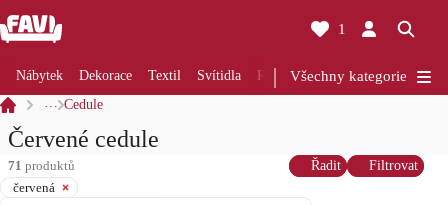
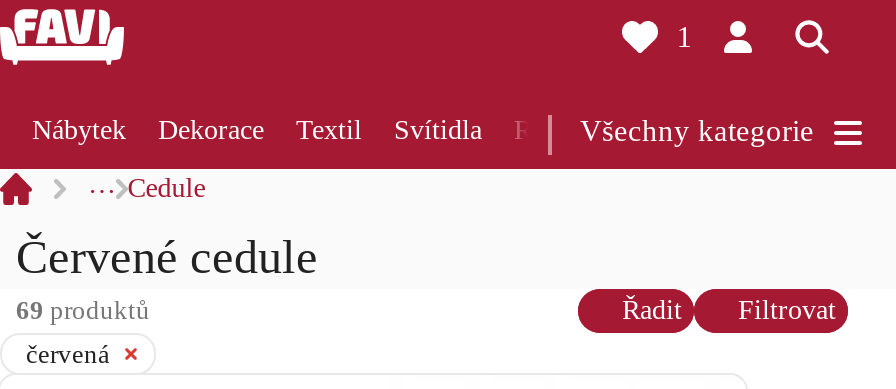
[8,158,75,173] 71 produktů -> [16,295,150,325] 69 produktů

